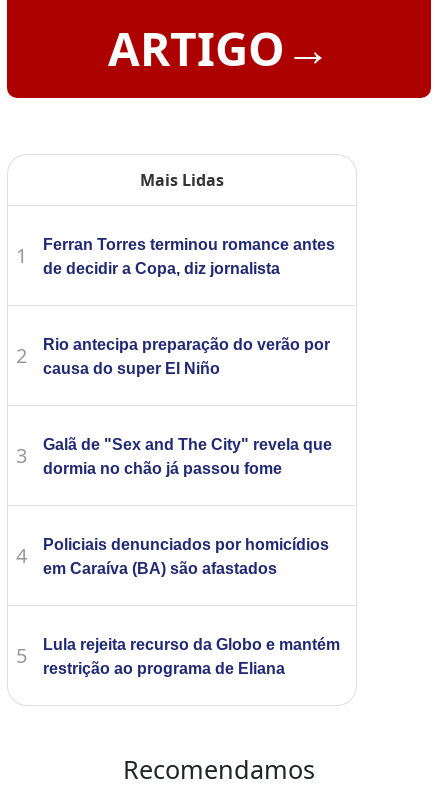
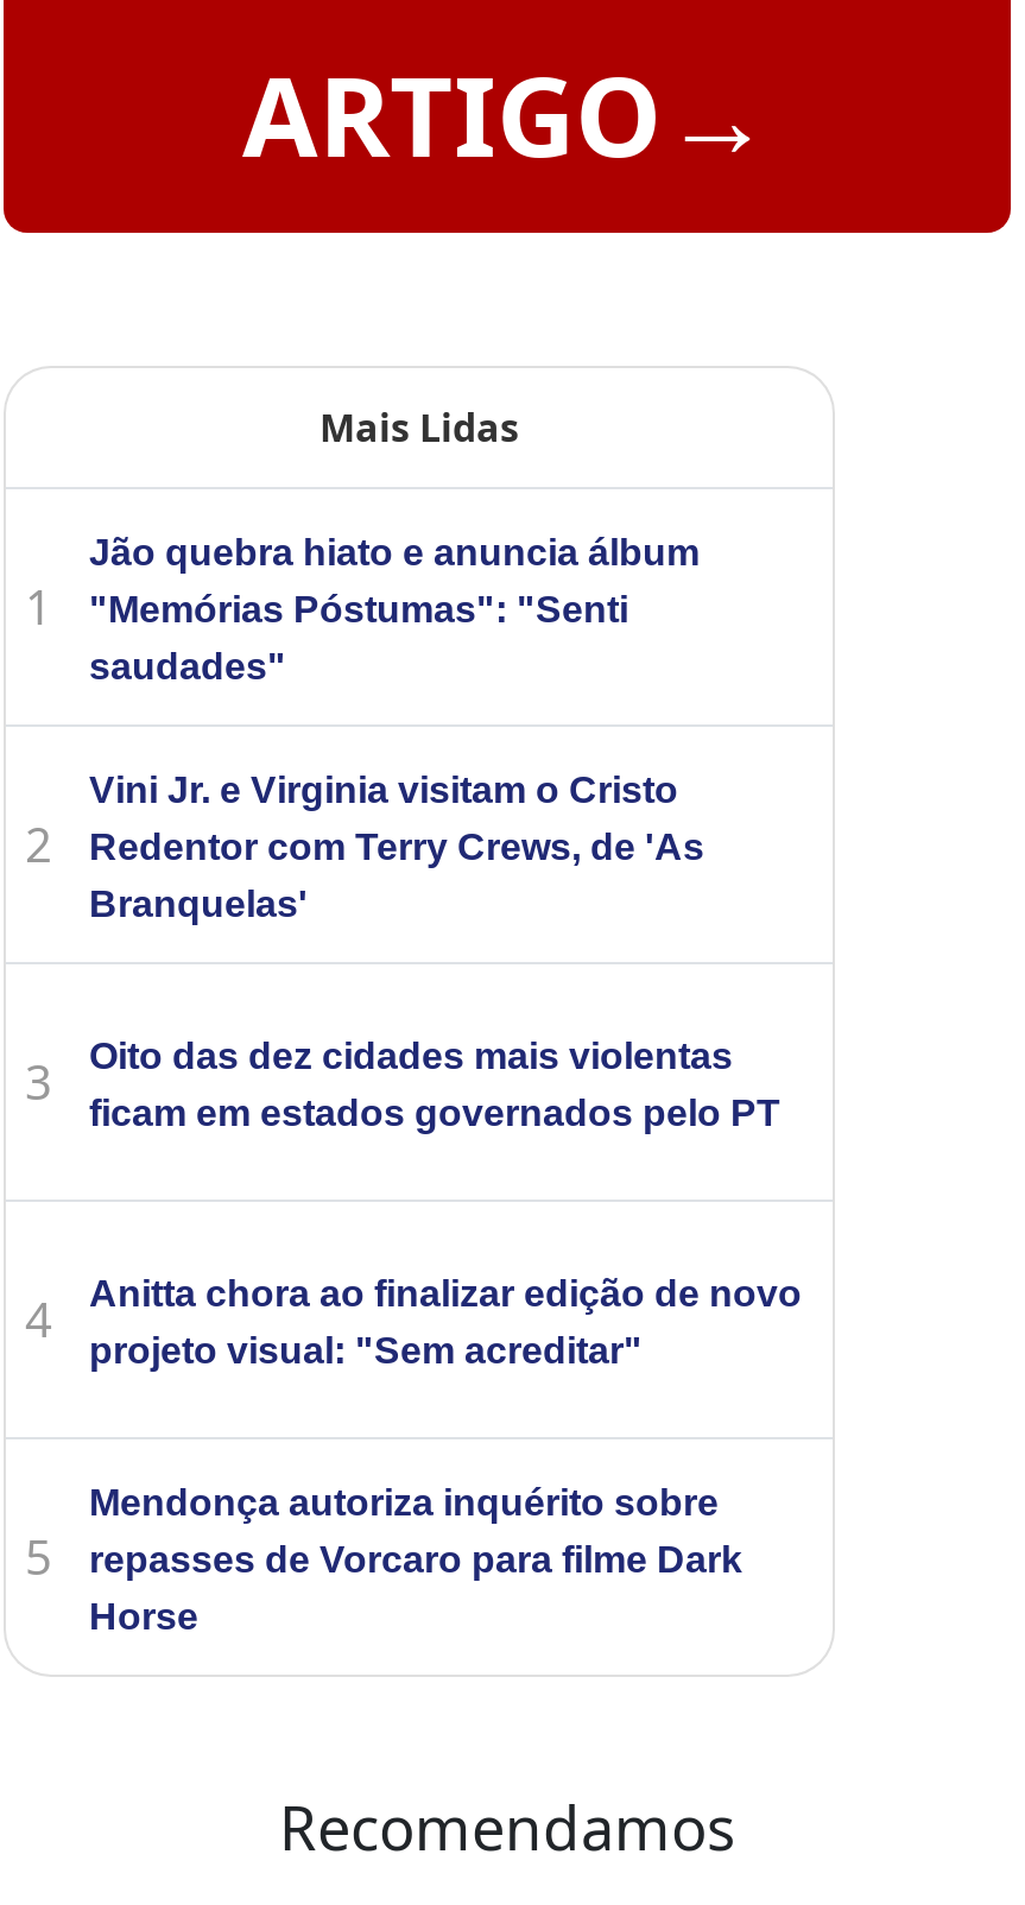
[43,236,335,277] Ferran Torres terminou romance antes | de decidir a Copa, diz jornalista -> [89,532,700,686] Jão quebra hiato e anuncia álbum | "Memórias Póstumas": "Senti | saudades"
[43,336,330,377] Rio antecipa preparação do verão por | causa do super El Niño -> [89,769,704,924] Vini Jr. e Virginia visitam o Cristo | Redentor com Terry Crews, de 'As | Branquelas'
[43,436,332,477] Galã de "Sex and The City" revela que | dormia no chão já passou fome -> [89,1035,780,1133] Oito das dez cidades mais violentas | ficam em estados governados pelo PT
[43,536,329,577] Policiais denunciados por homicídios | em Caraíva (BA) são afastados -> [89,1273,802,1370] Anitta chora ao finalizar edição de novo | projeto visual: "Sem acreditar"
[43,636,340,677] Lula rejeita recurso da Globo e mantém | restrição ao programa de Eliana -> [89,1482,742,1636] Mendonça autoriza inquérito sobre | repasses de Vorcaro para filme Dark | Horse

